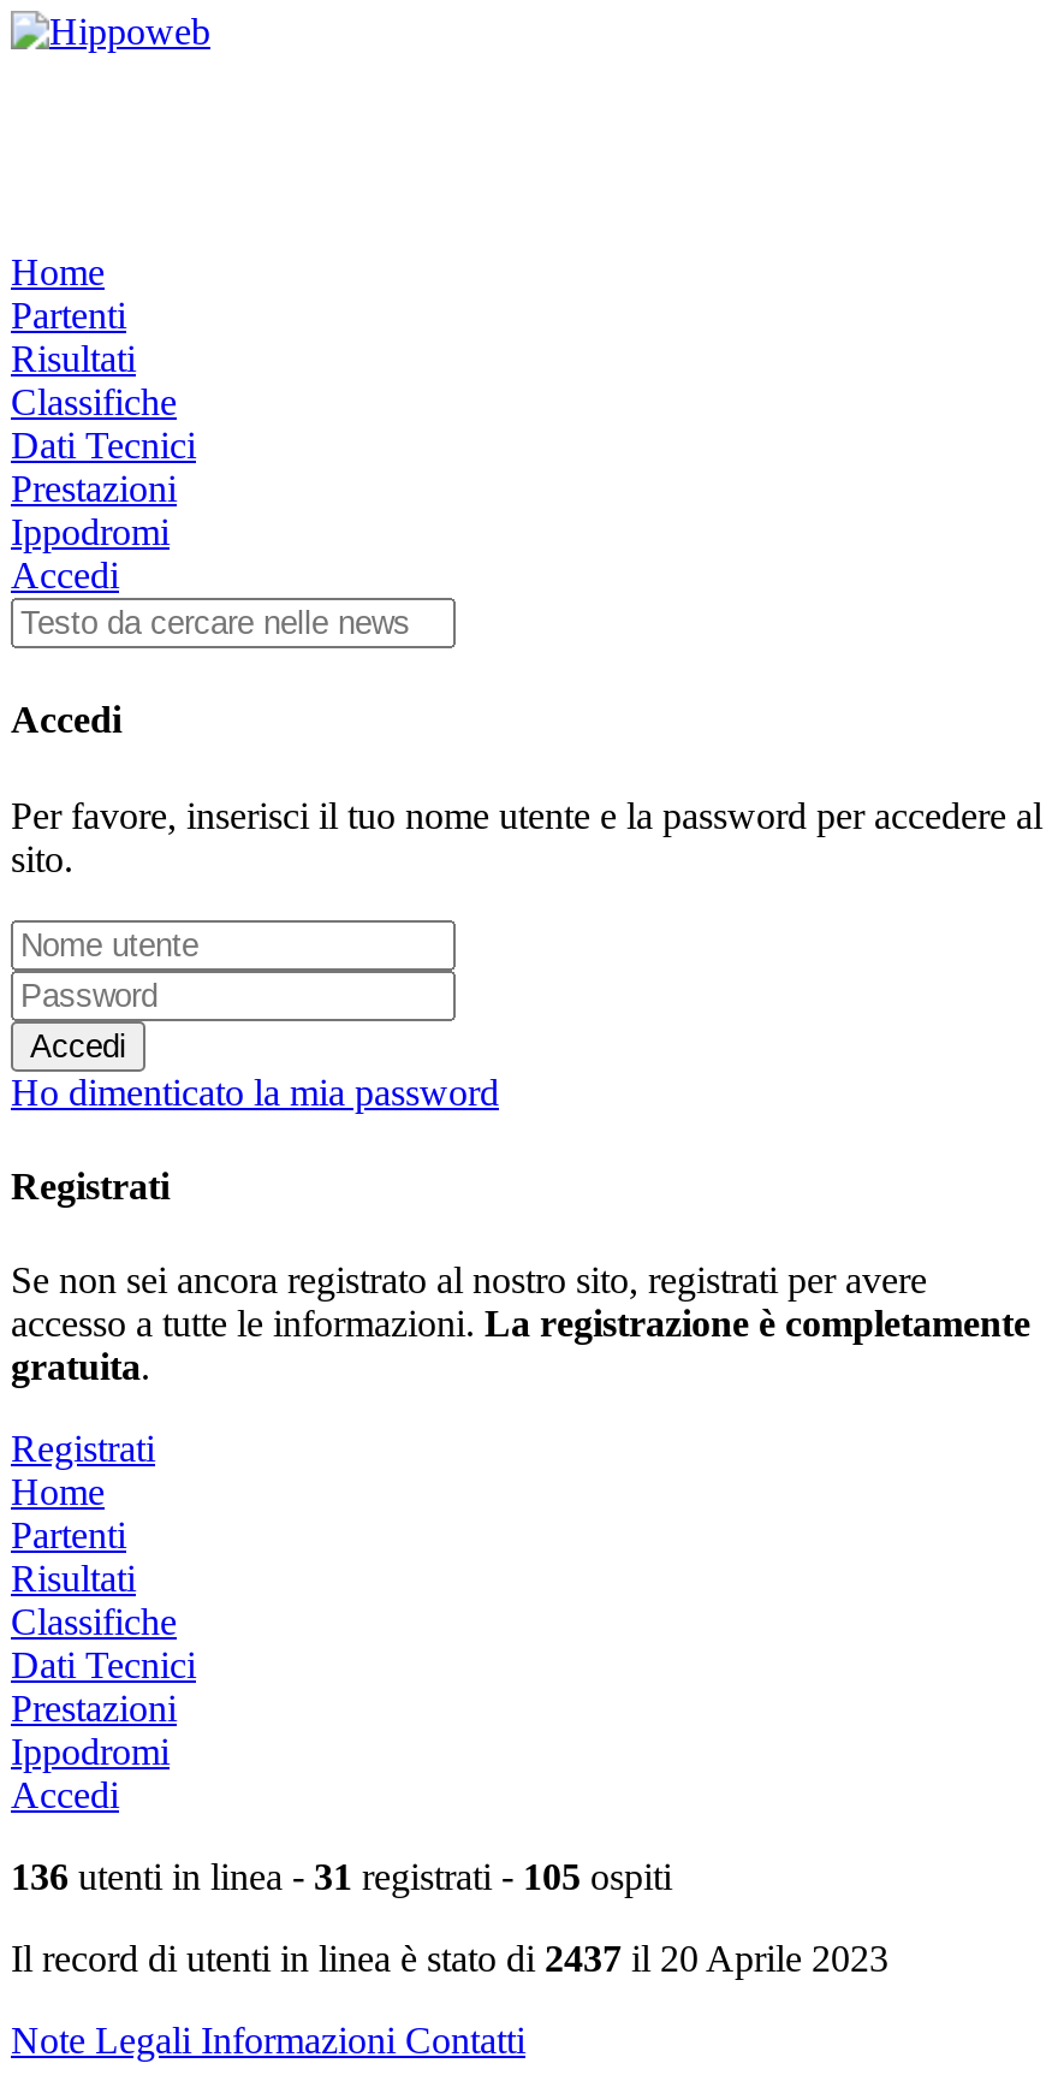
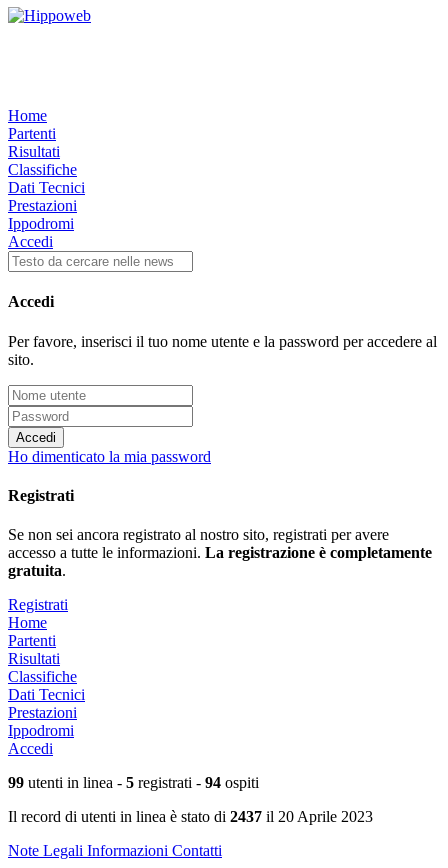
[11,1856,672,1897] 136 utenti in linea - 31 registrati - 105 ospiti -> [8,774,259,791] 99 utenti in linea - 5 registrati - 94 ospiti

